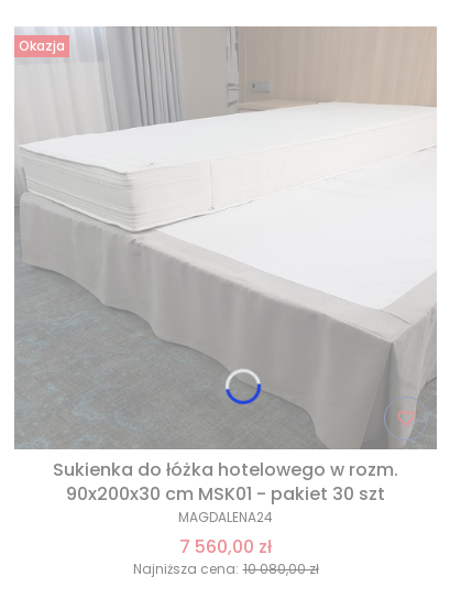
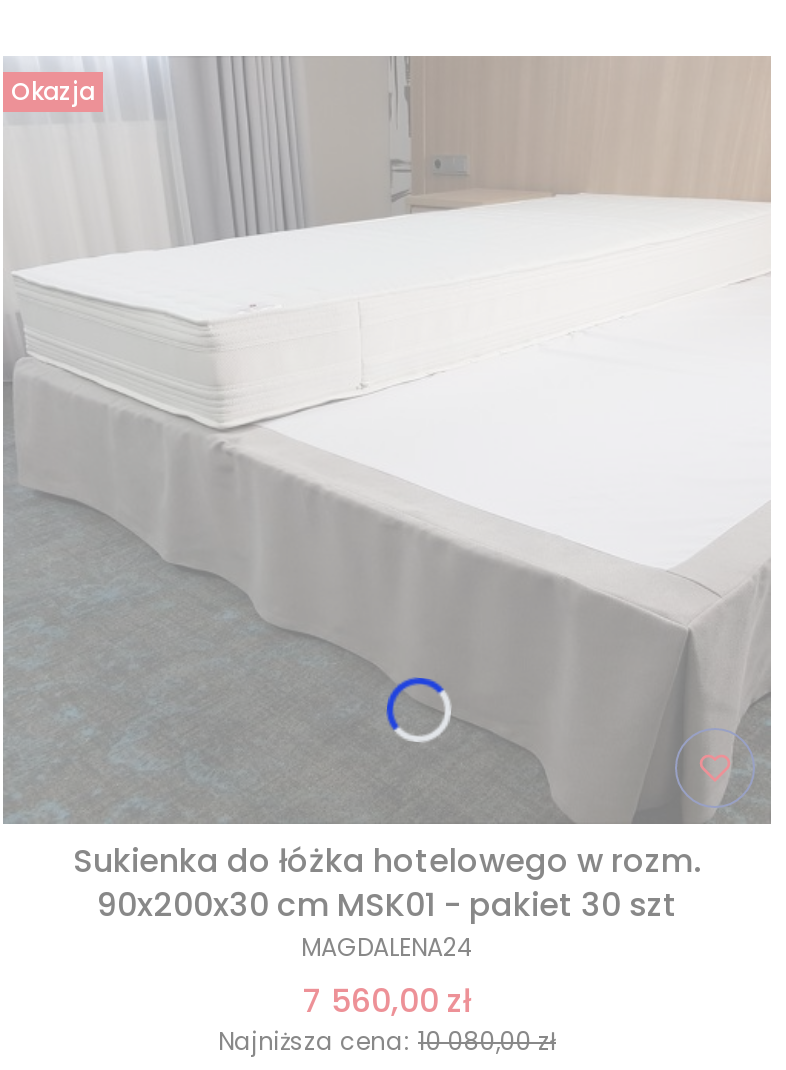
[224,368,262,405] [image] -> [385,676,453,744] [image]

